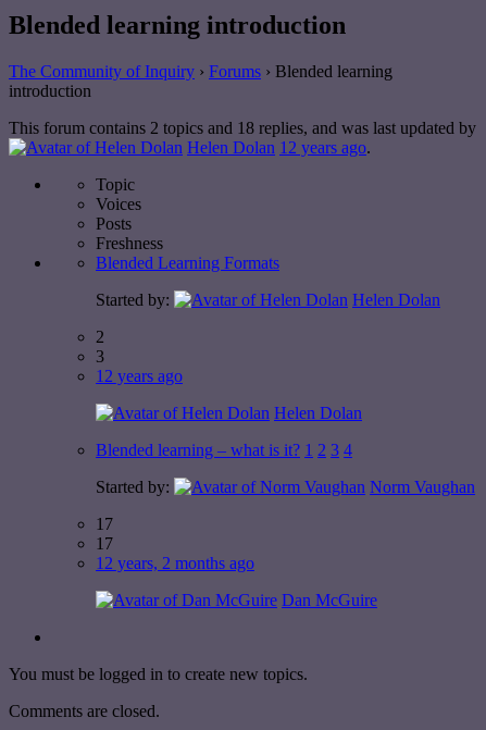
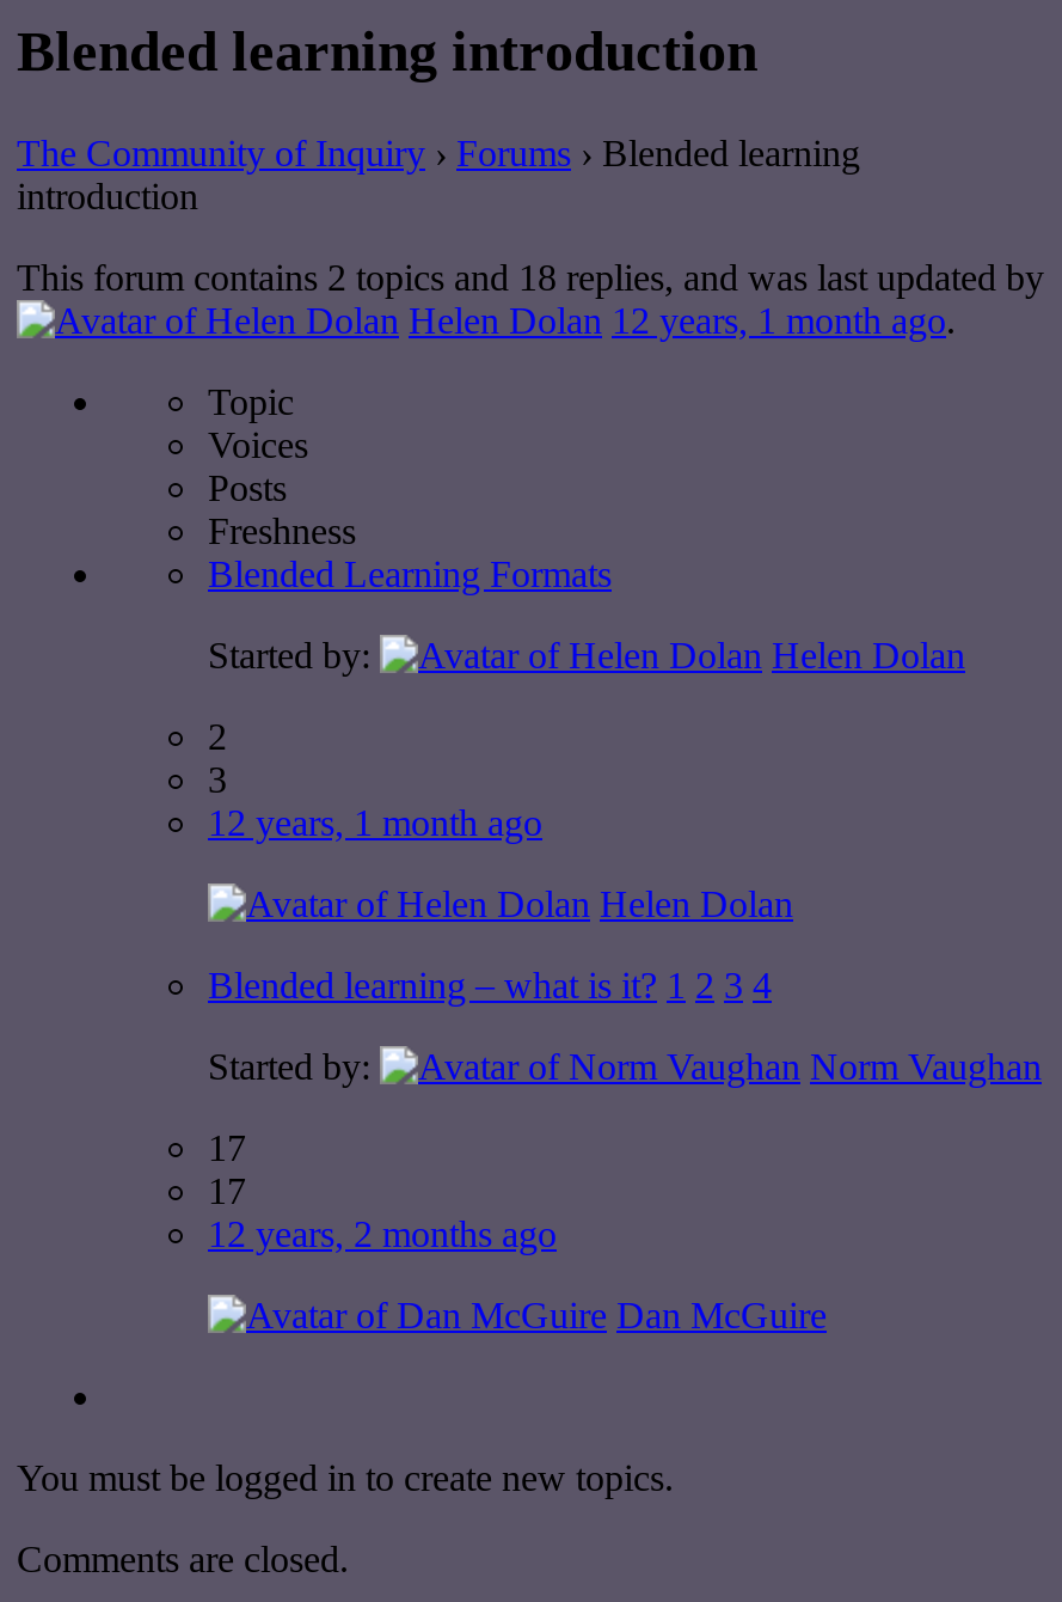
[187,138,371,156] Helen Dolan 12 years ago. -> [409,299,956,340] Helen Dolan 12 years, 1 month ago.
[96,366,183,385] 12 years ago -> [208,801,542,842] 12 years, 1 month ago

